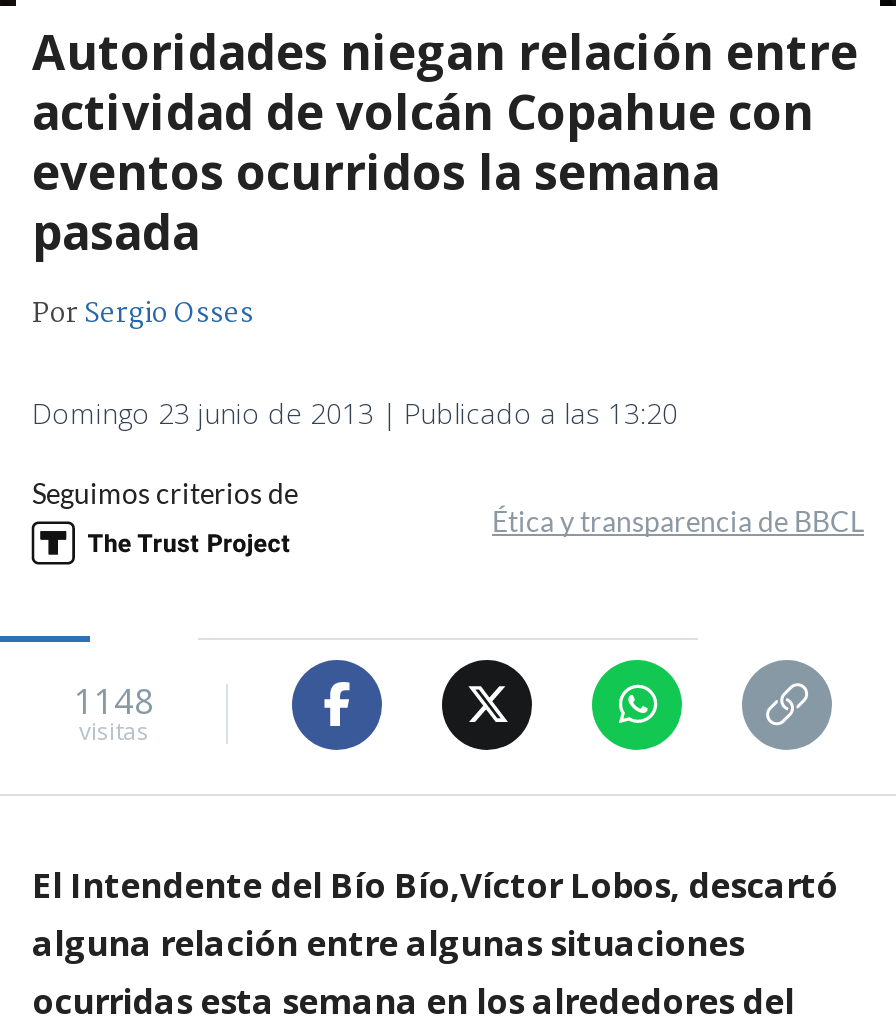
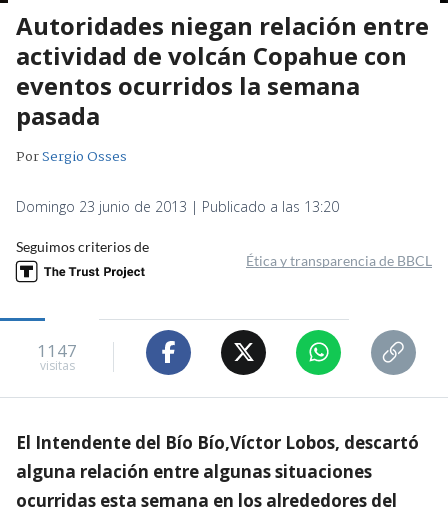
[74,679,154,725] 1148 -> [37,339,77,362] 1147

